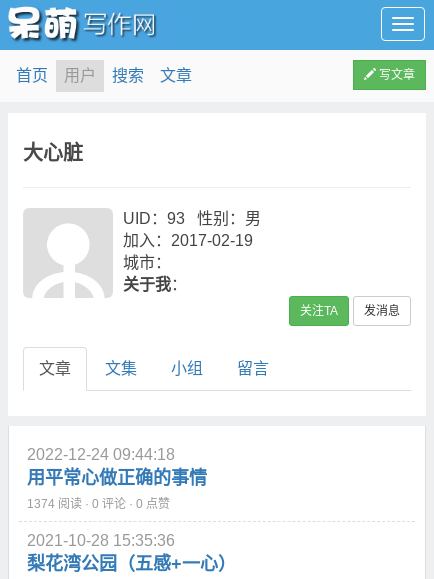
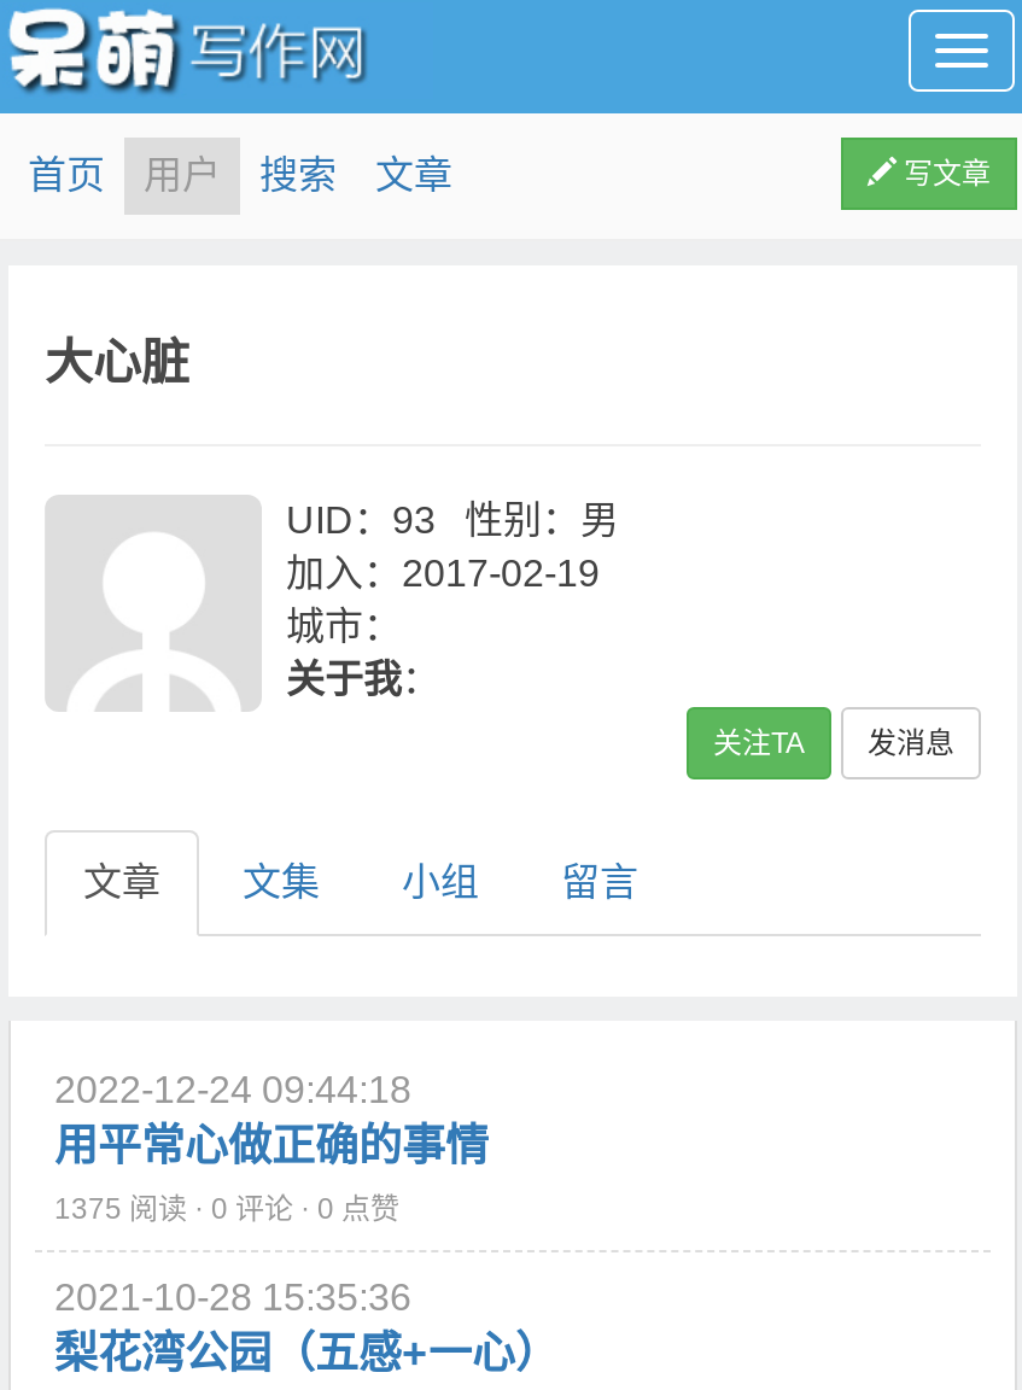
[27,497,170,511] 1374 阅读 · 0 评论 · 0 点赞 -> [54,1192,399,1226] 1375 阅读 · 0 评论 · 0 点赞

